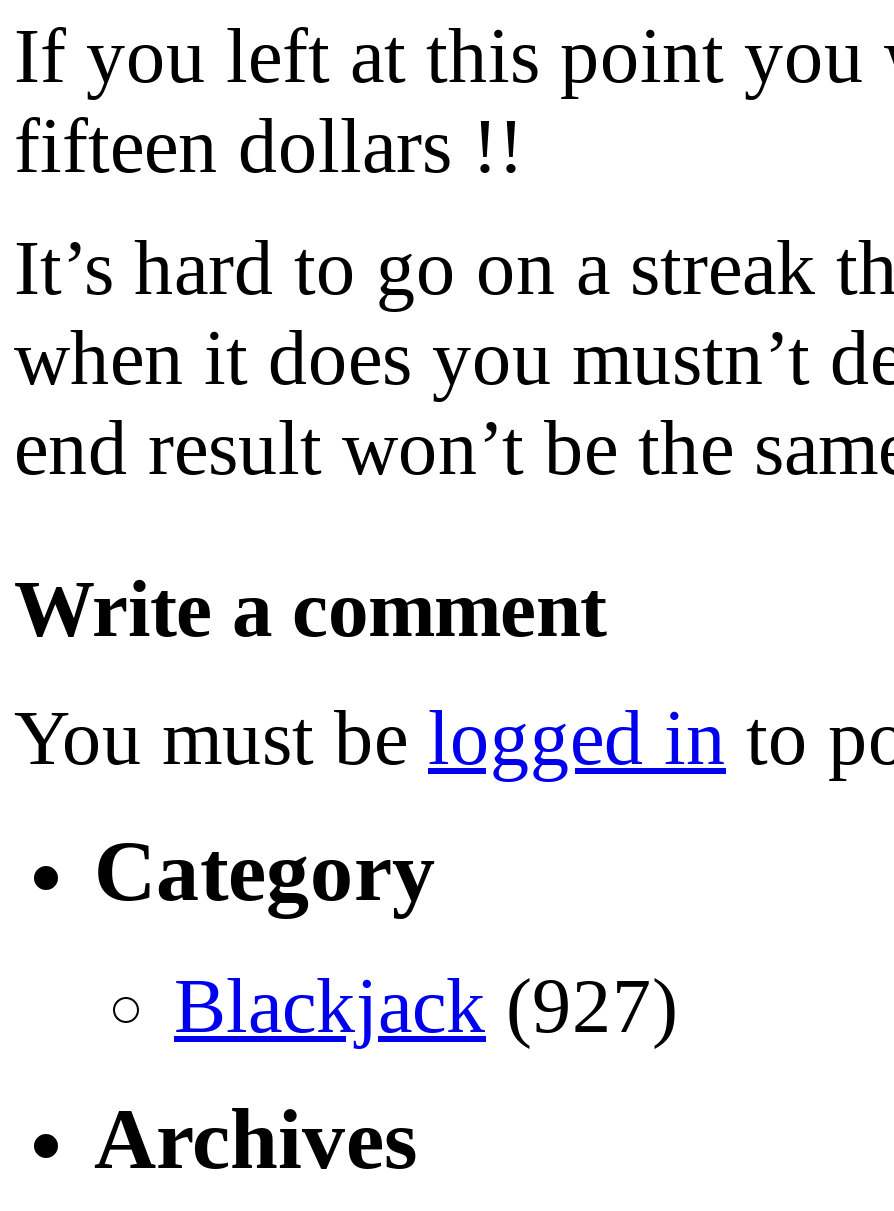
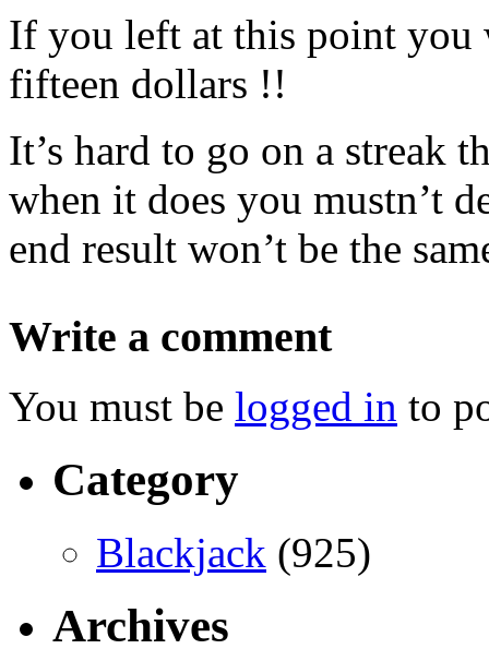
[174,963,678,1049] Blackjack (927) -> [96,529,371,576] Blackjack (925)

